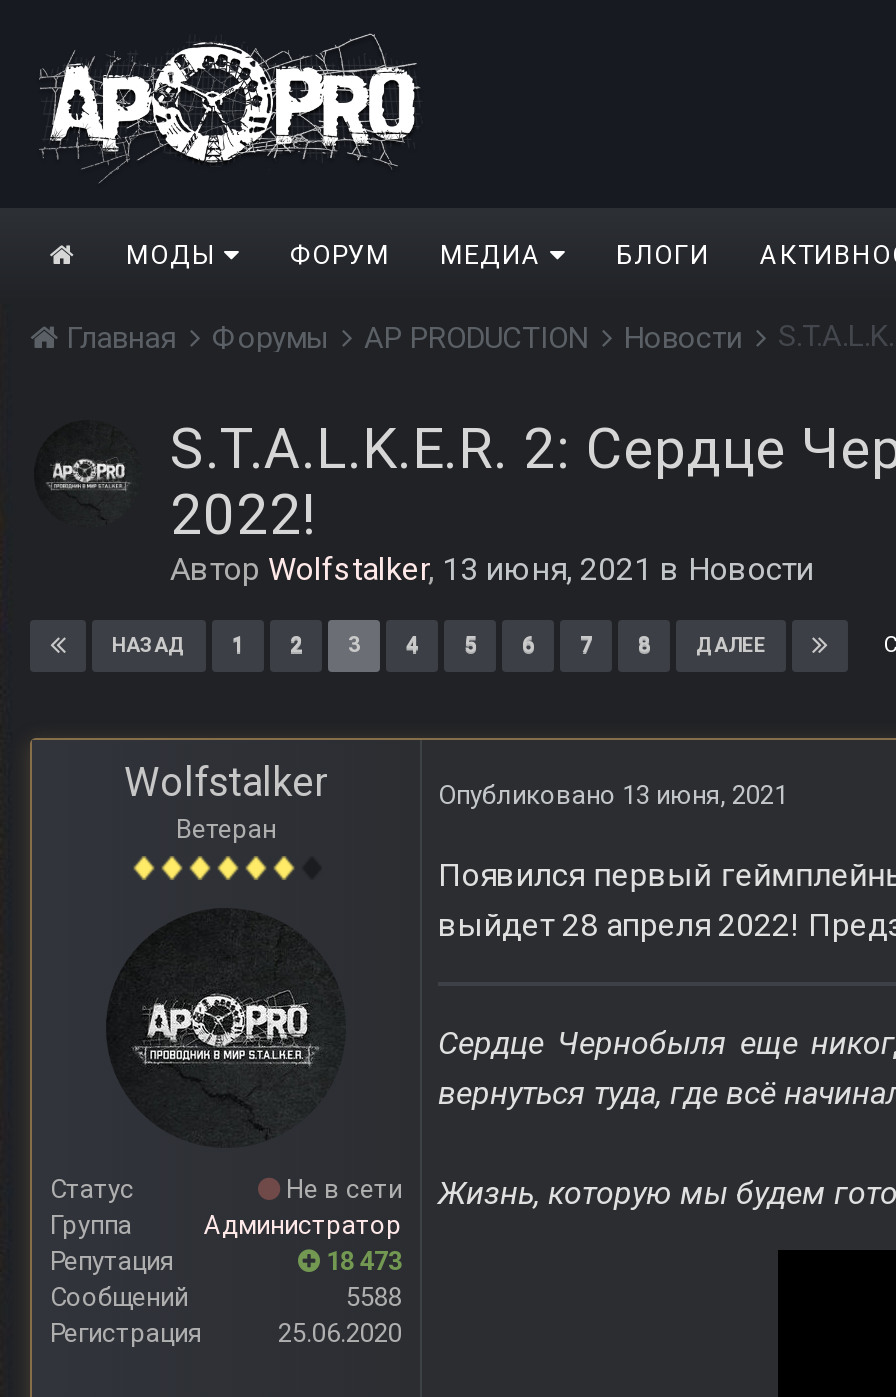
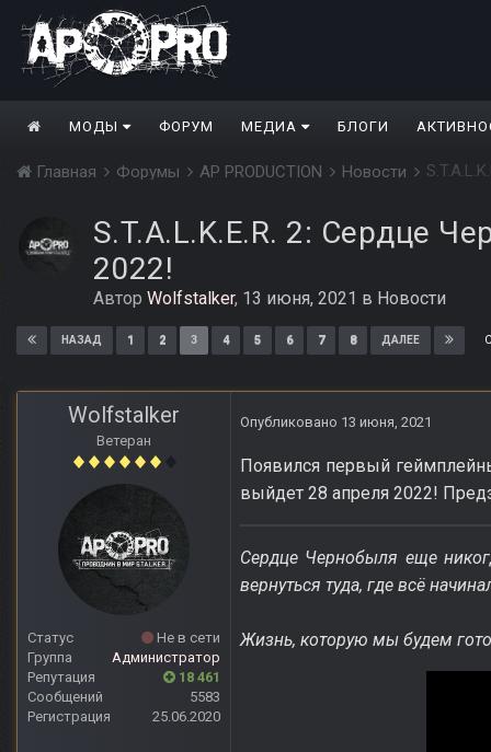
[320,1246,402,1276] 18 473 -> [175,669,220,685] 18 461
[346,1282,402,1312] 5588 -> [190,689,220,705] 5583

